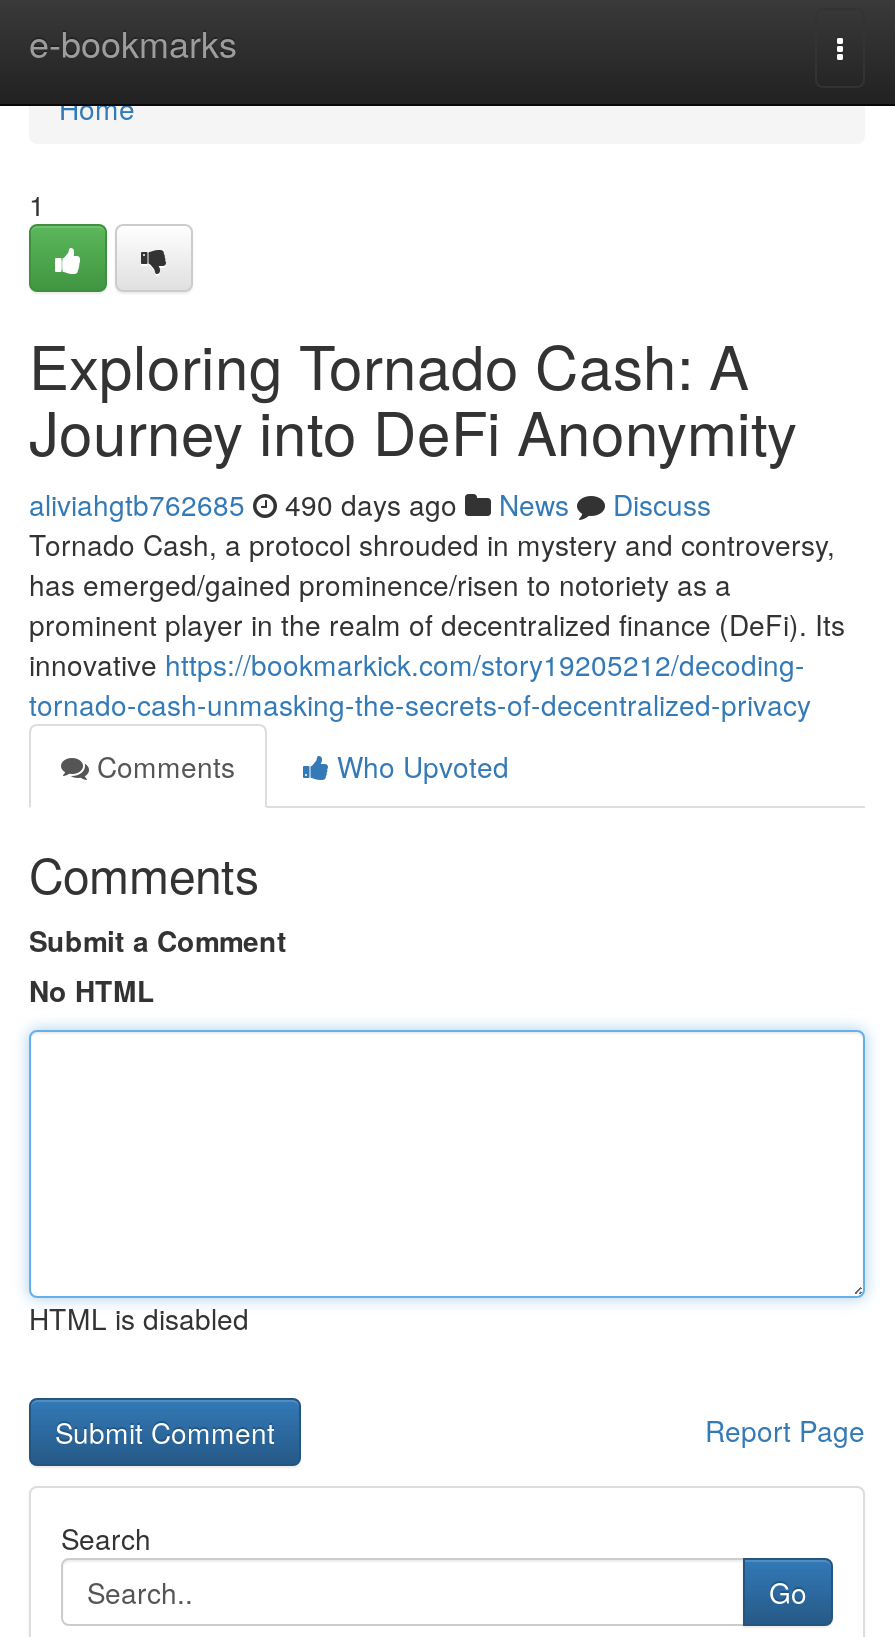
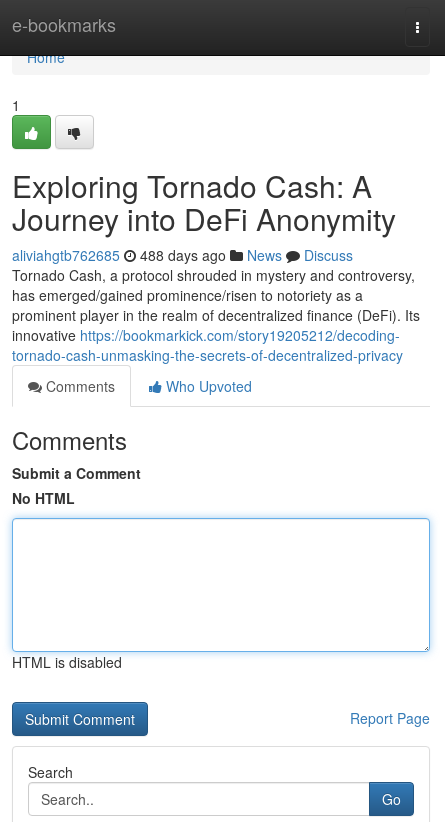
[29,484,711,524] aliviahgtb762685 490 days ago News Discuss -> [12,245,353,265] aliviahgtb762685 488 days ago News Discuss

